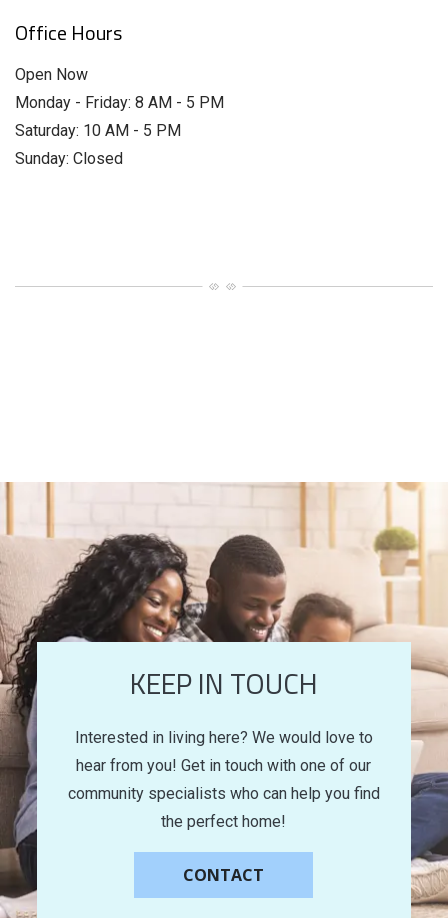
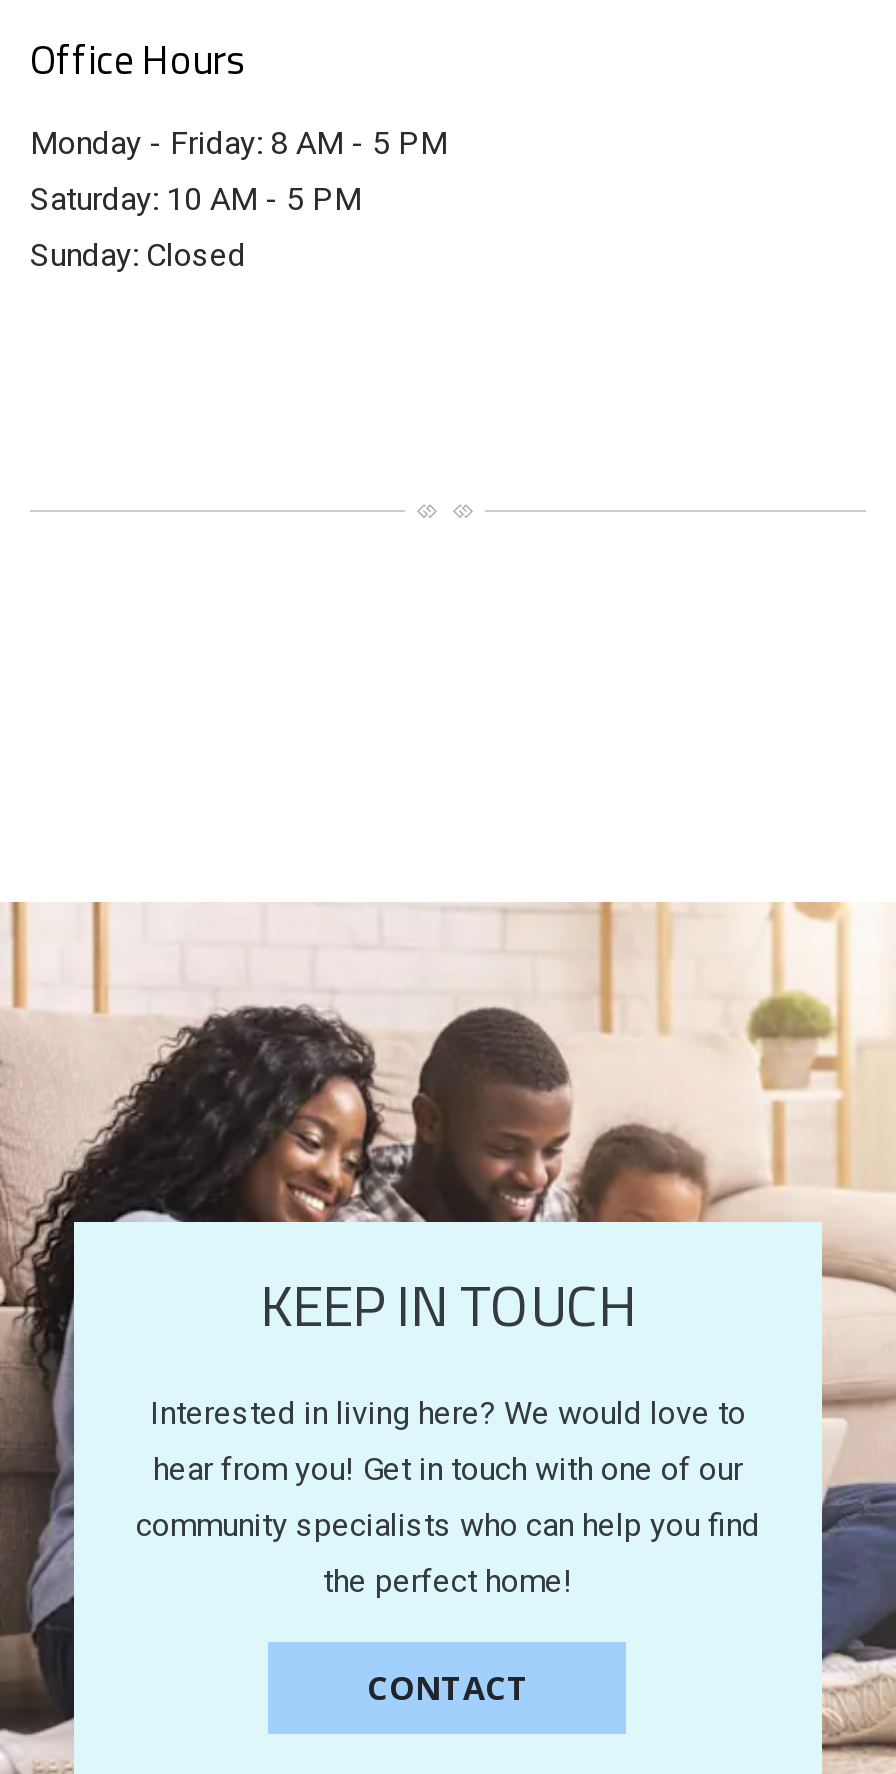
[15,65,88,84] Open Now -> none

